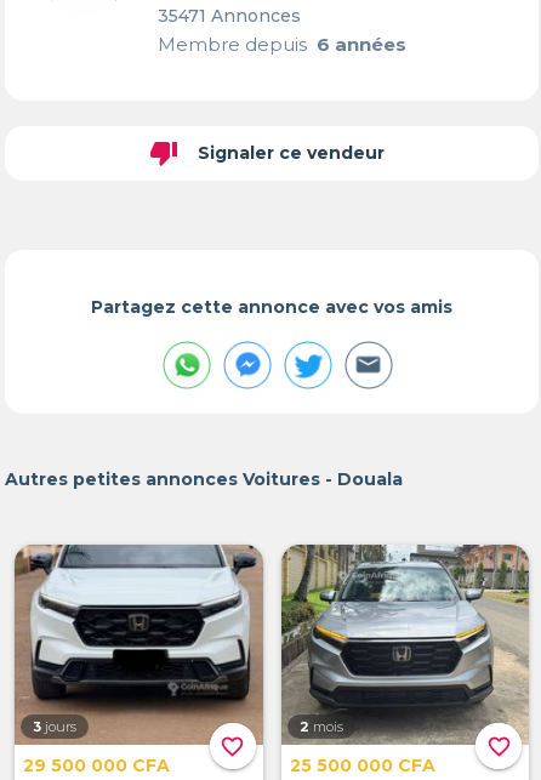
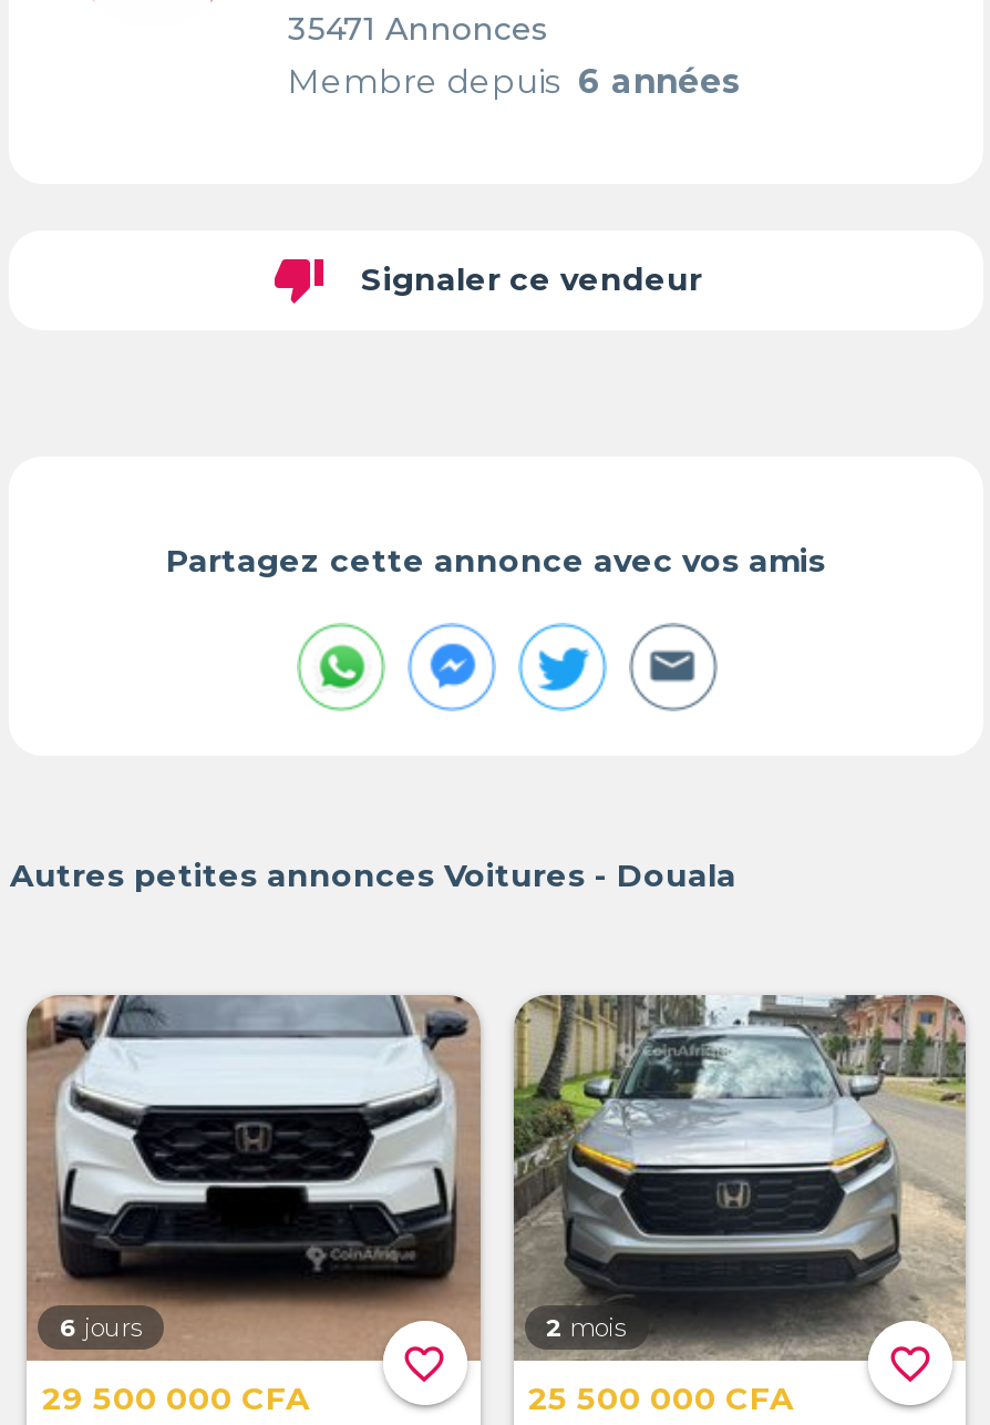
[33,718,76,735] 3 jours -> [60,1312,142,1343] 6 jours

